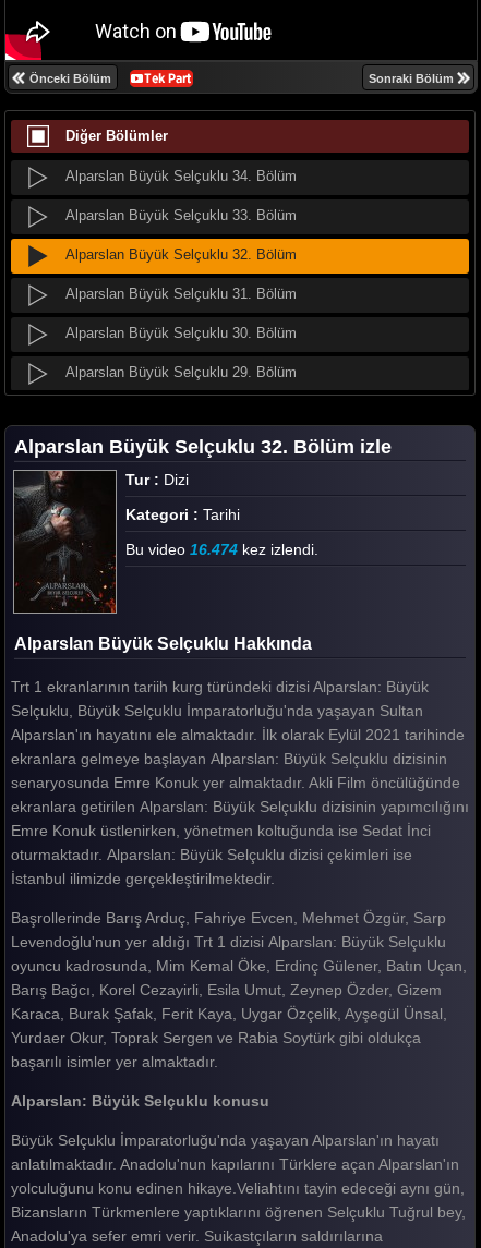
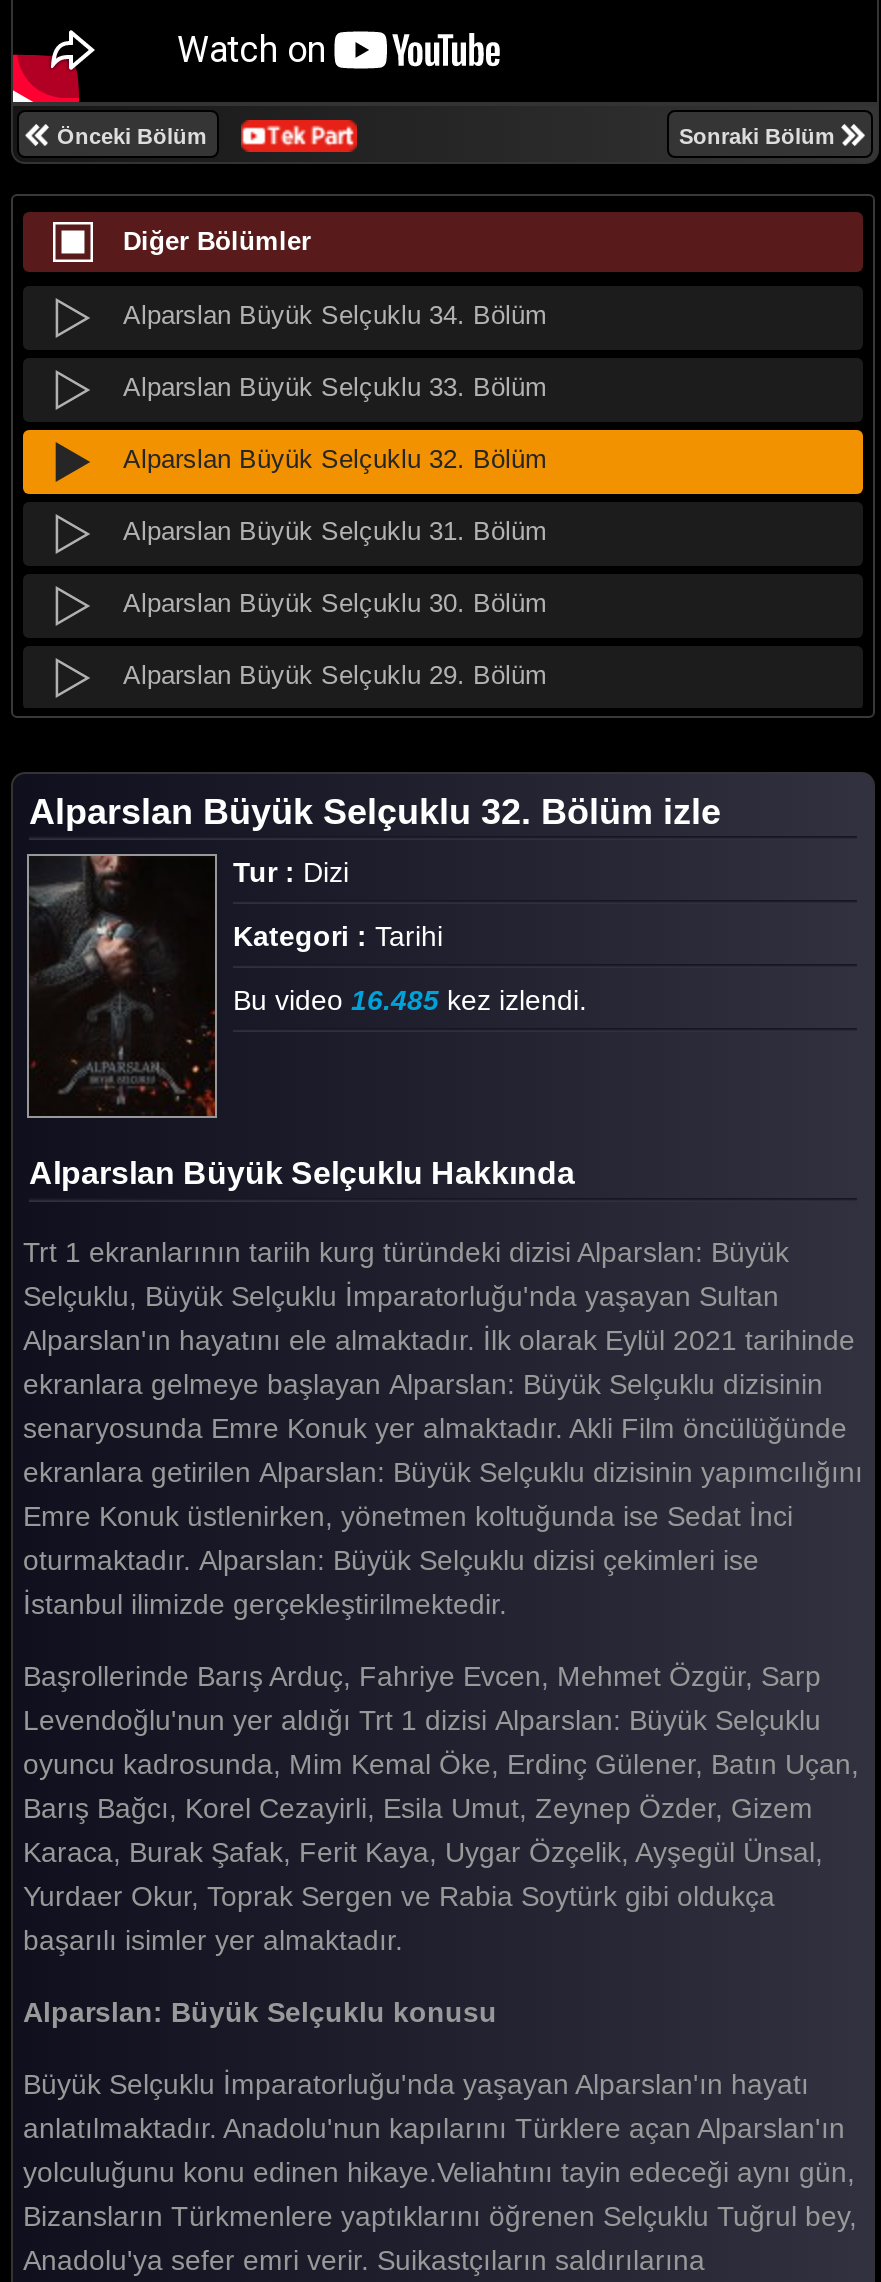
[125,541,318,558] Bu video 16.474 kez izlendi. -> [233,984,587,1016] Bu video 16.485 kez izlendi.

